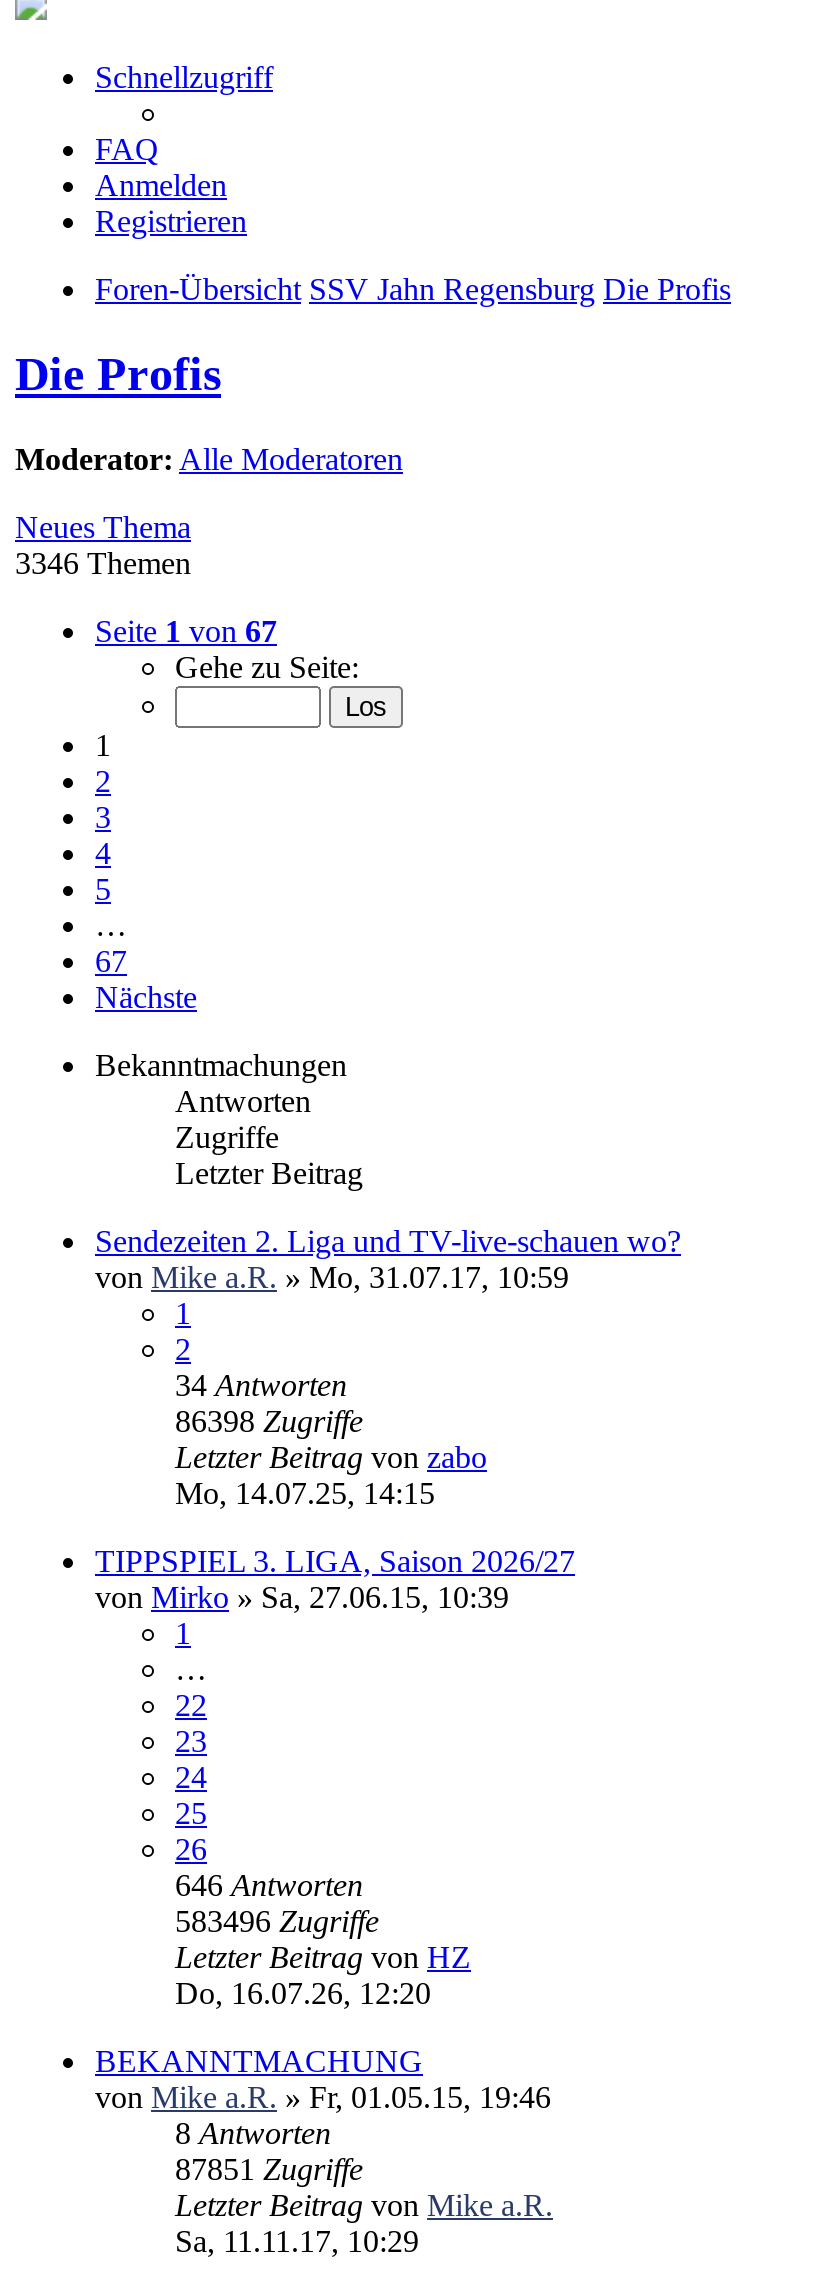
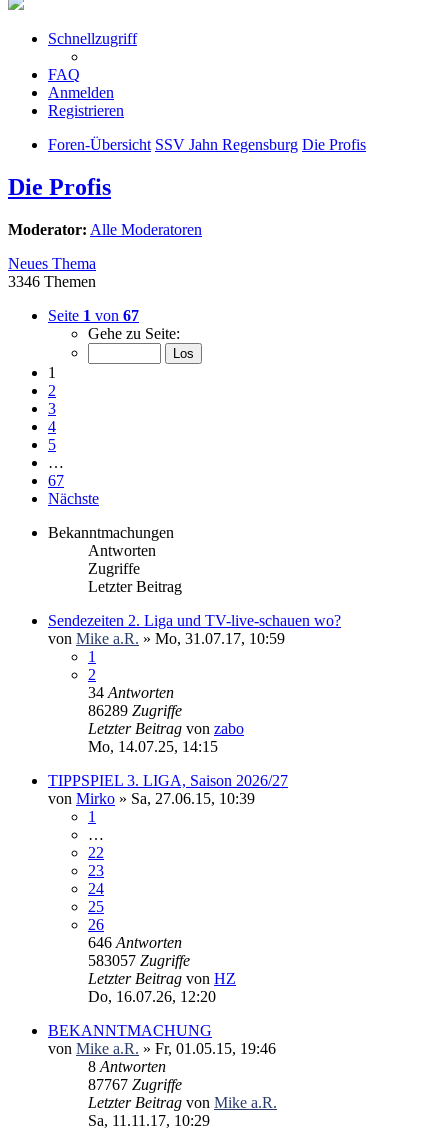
[175,1404,363,1438] 86398 Zugriffe -> [88,702,182,719] 86289 Zugriffe
[175,1904,379,1938] 583496 Zugriffe -> [88,952,190,969] 583057 Zugriffe
[175,2152,363,2186] 87851 Zugriffe -> [88,1076,182,1093] 87767 Zugriffe

